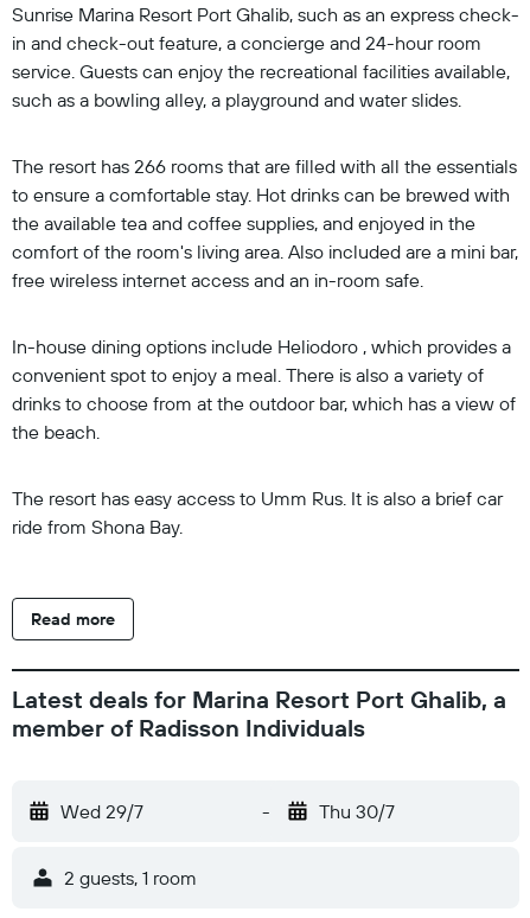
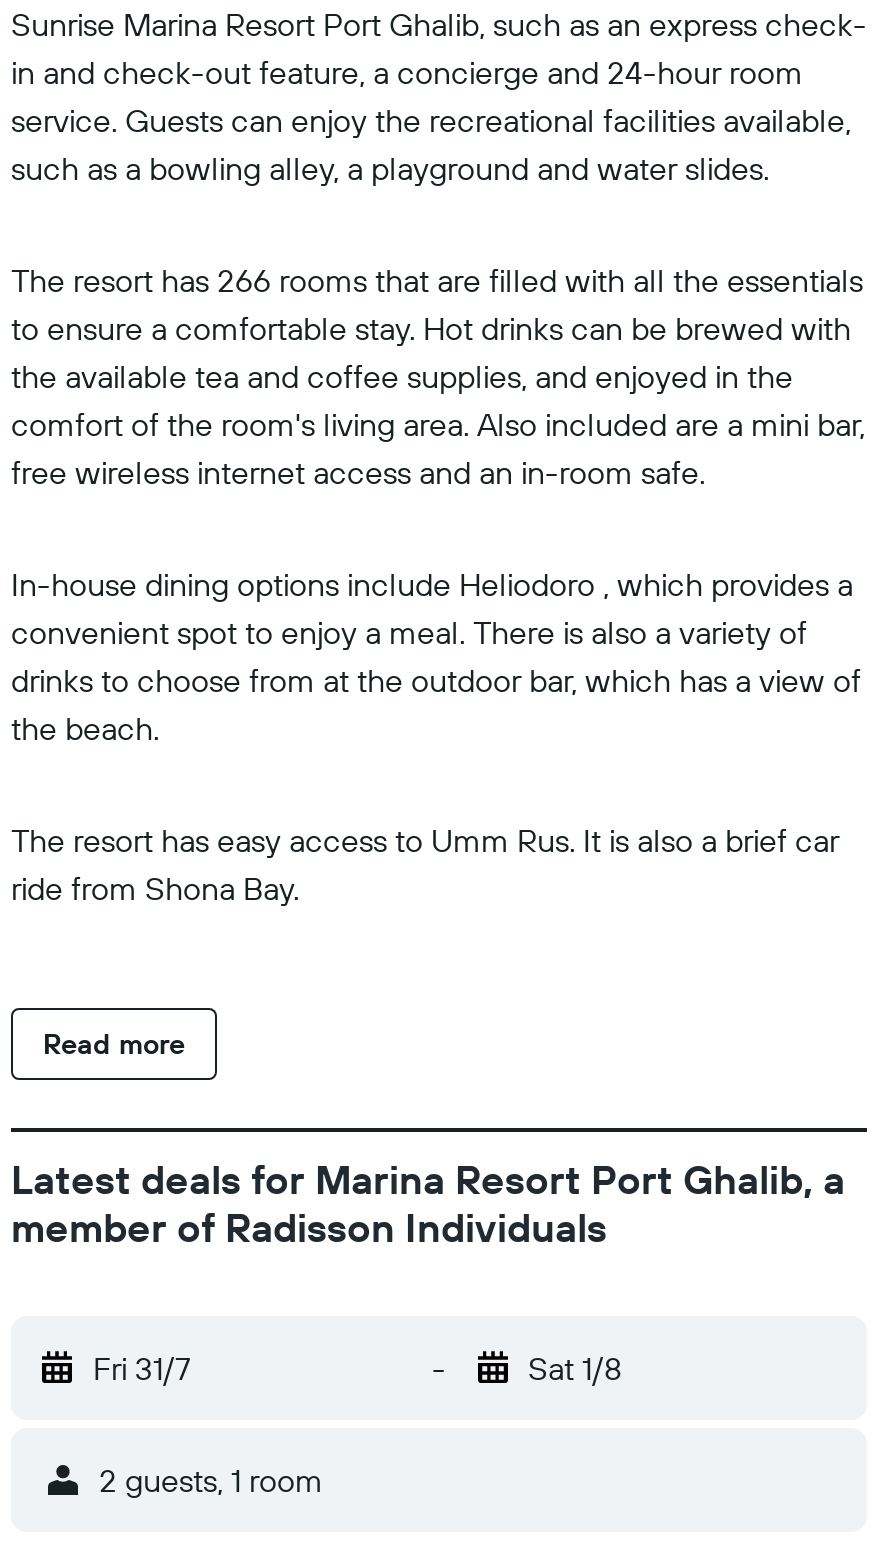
[60,799,143,823] Wed 29/7 -> [93,1348,191,1388] Fri 31/7
[318,799,394,823] Thu 30/7 -> [528,1348,622,1388] Sat 1/8

